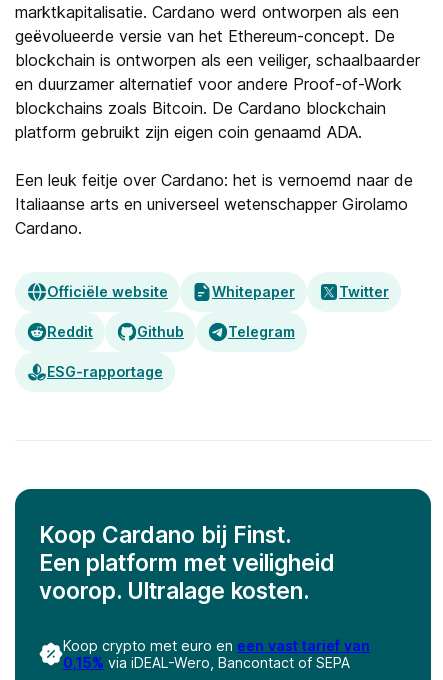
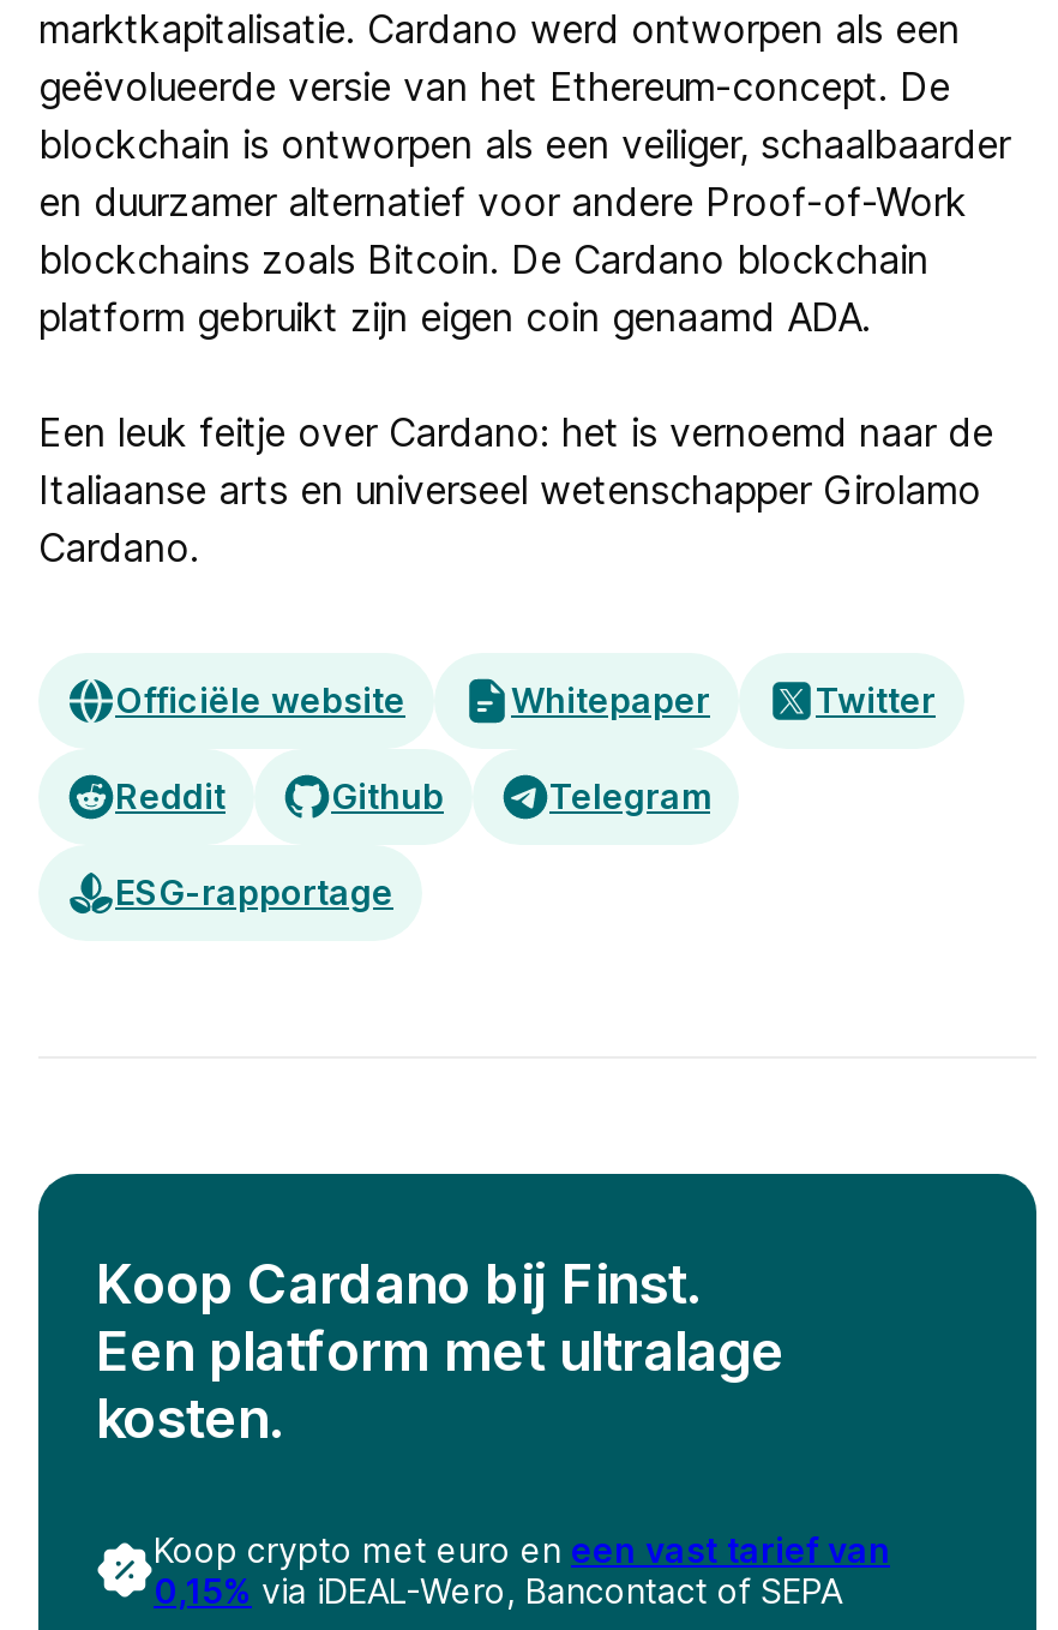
[39,549,335,604] Een platform met veiligheid | voorop. Ultralage kosten. -> [96,1318,785,1450] Een platform met ultralage | kosten.

